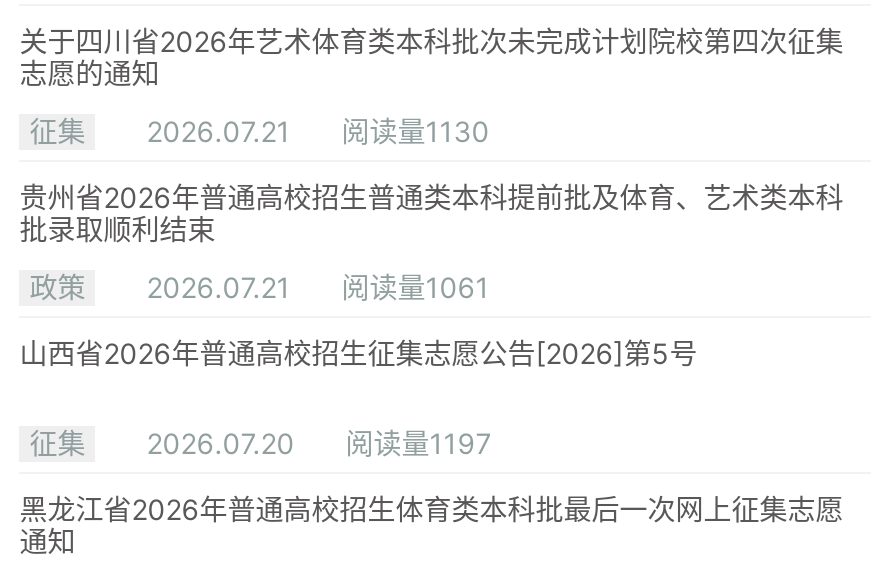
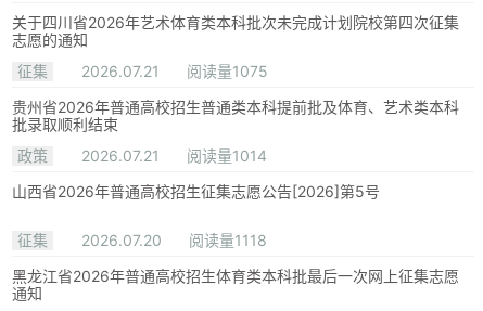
[29,114,490,148] 征集 2026.07.21 阅读量1130 -> [18,62,268,80] 征集 2026.07.21 阅读量1075
[29,270,490,304] 政策 2026.07.21 阅读量1061 -> [18,147,267,165] 政策 2026.07.21 阅读量1014
[29,426,492,460] 征集 2026.07.20 阅读量1197 -> [18,231,267,249] 征集 2026.07.20 阅读量1118

